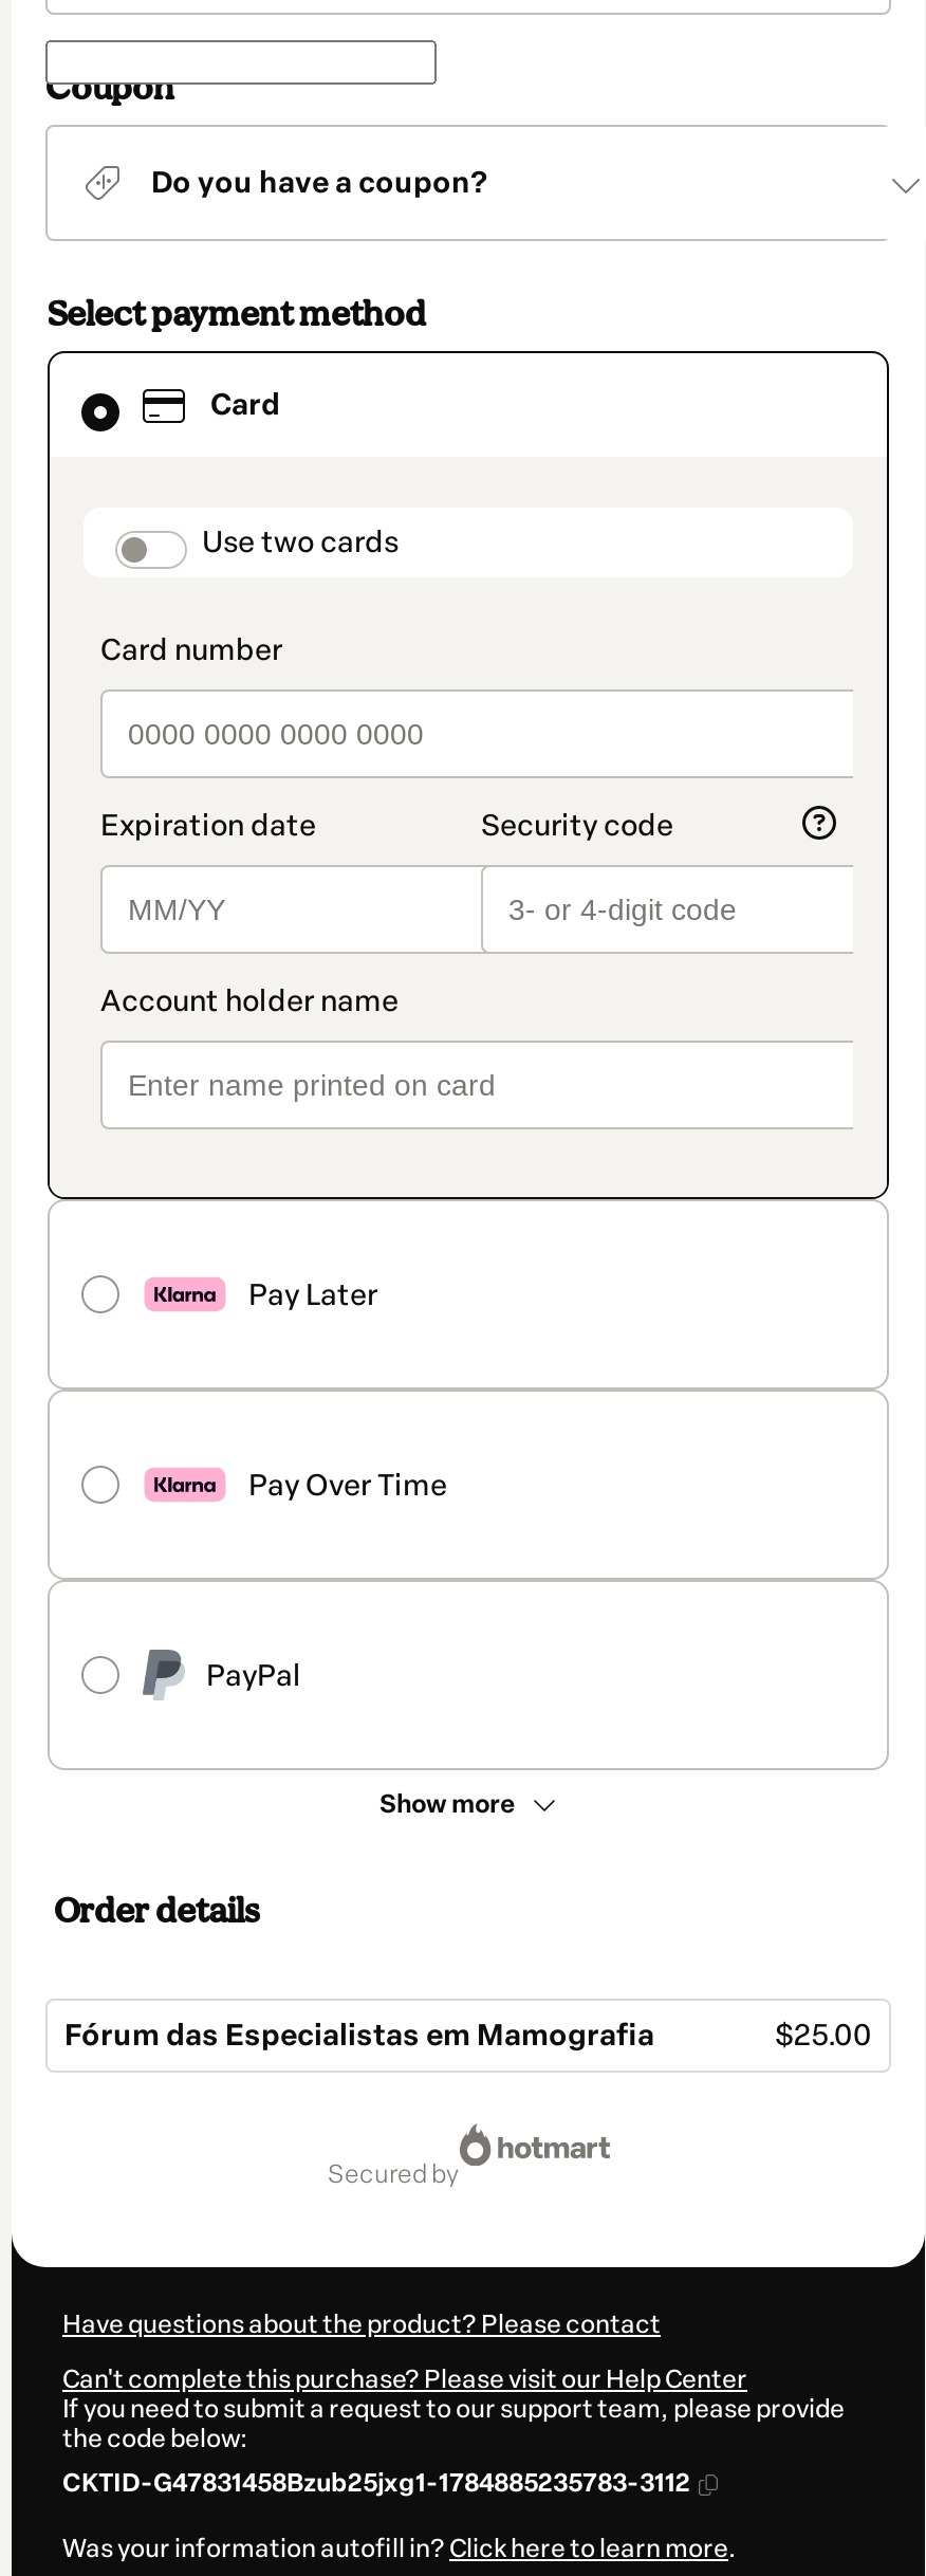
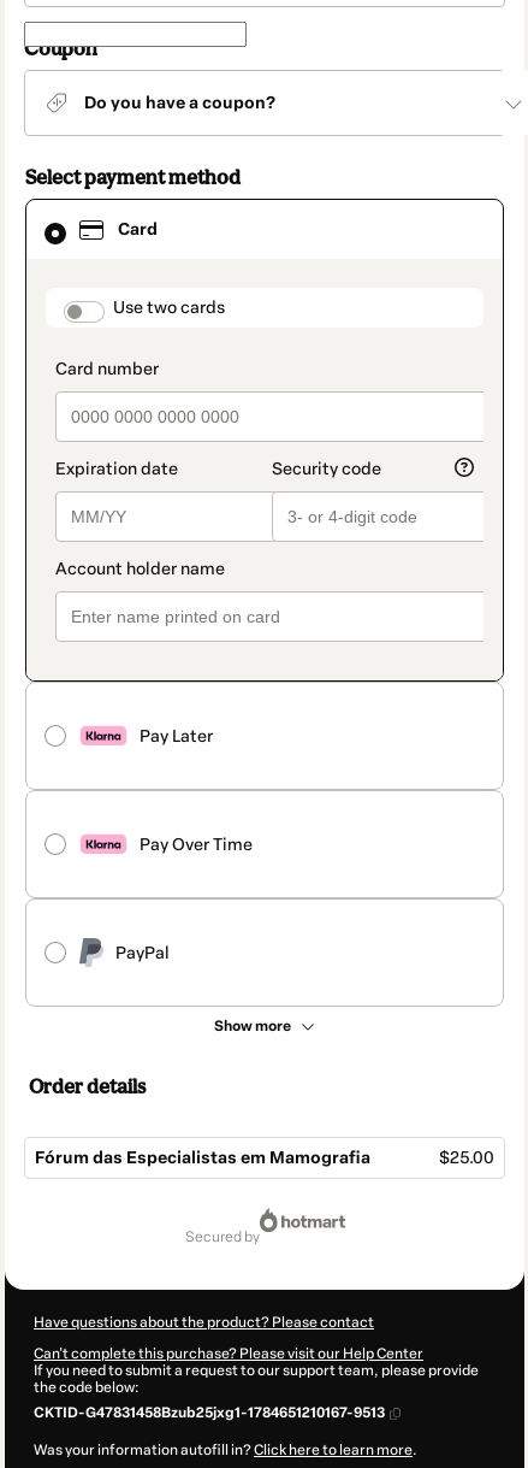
[62,2469,690,2498] CKTID-G47831458Bzub25jxg1-1784885235783-3112 -> [34,1405,385,1421] CKTID-G47831458Bzub25jxg1-1784651210167-9513

